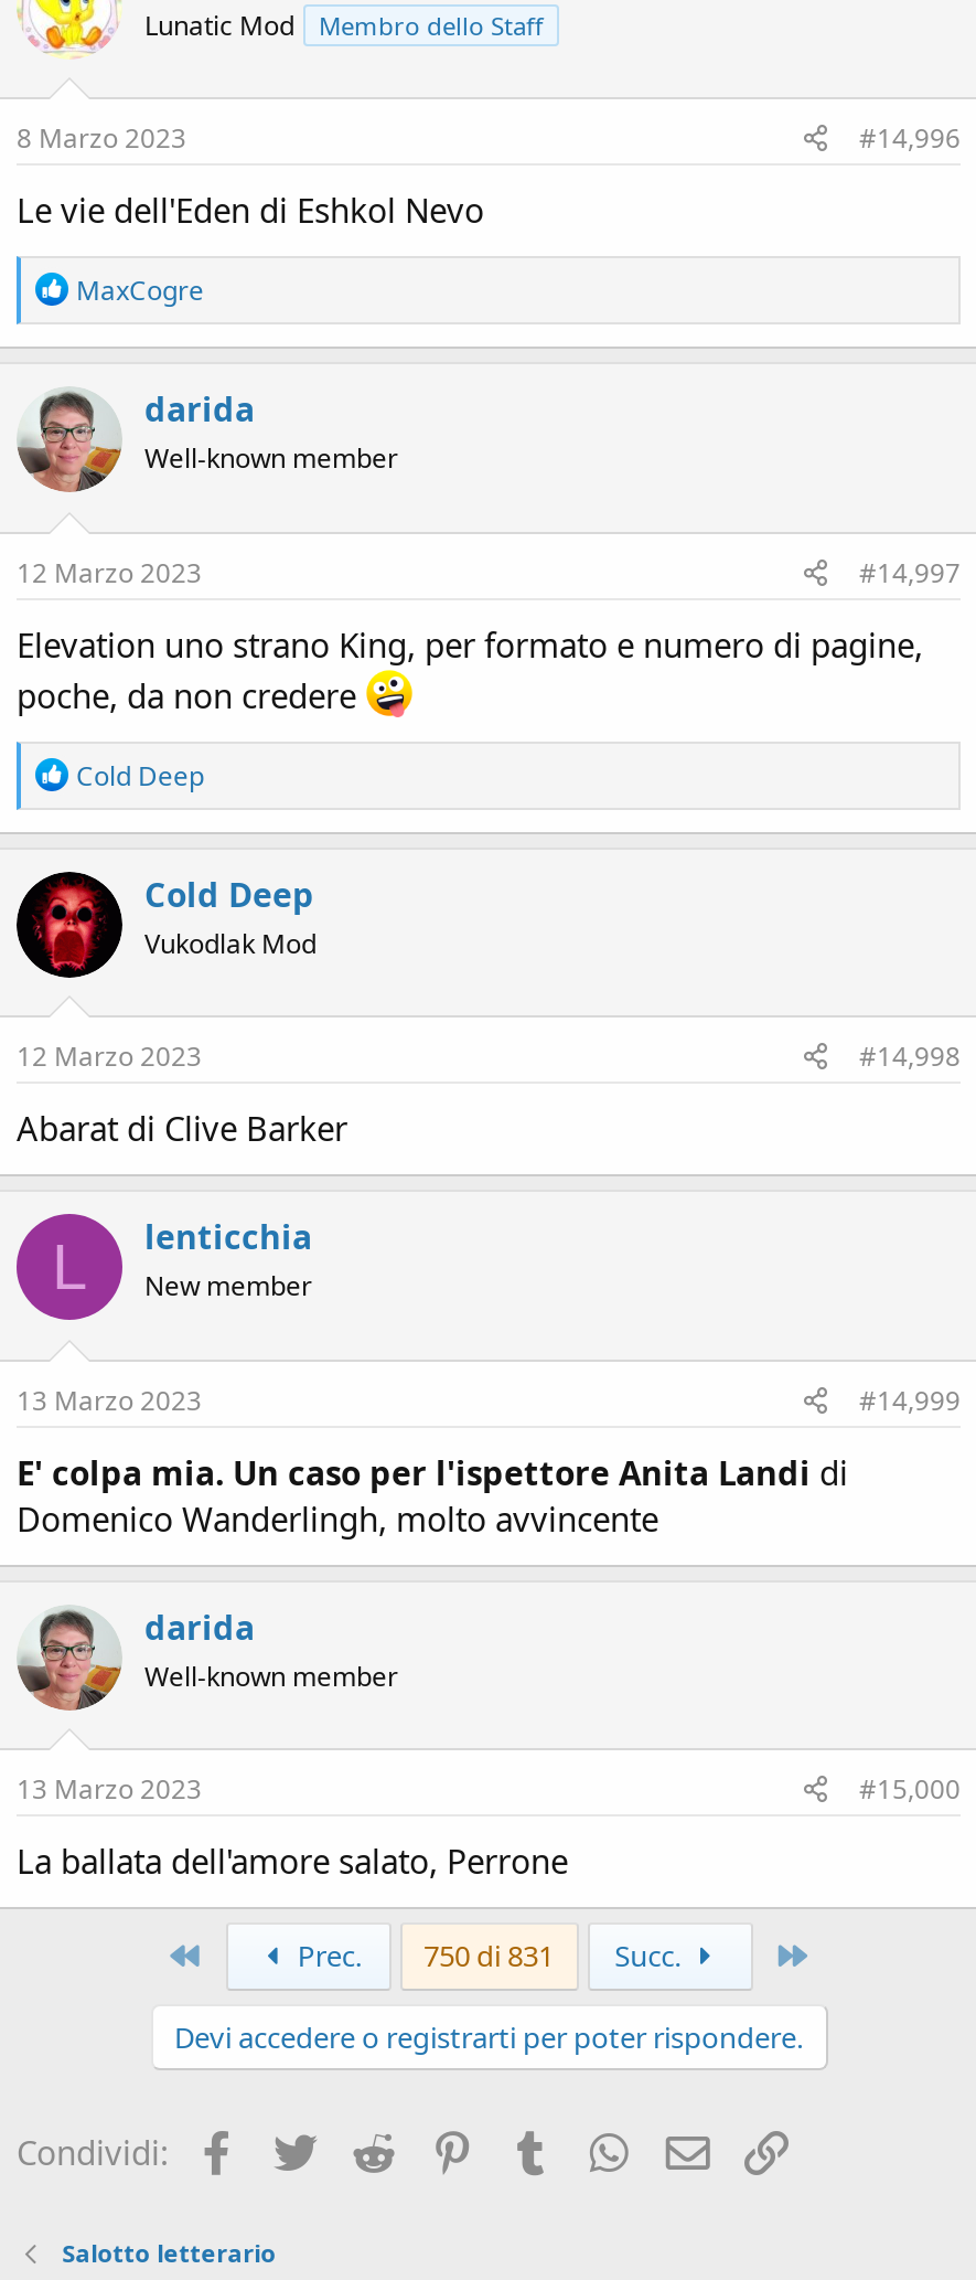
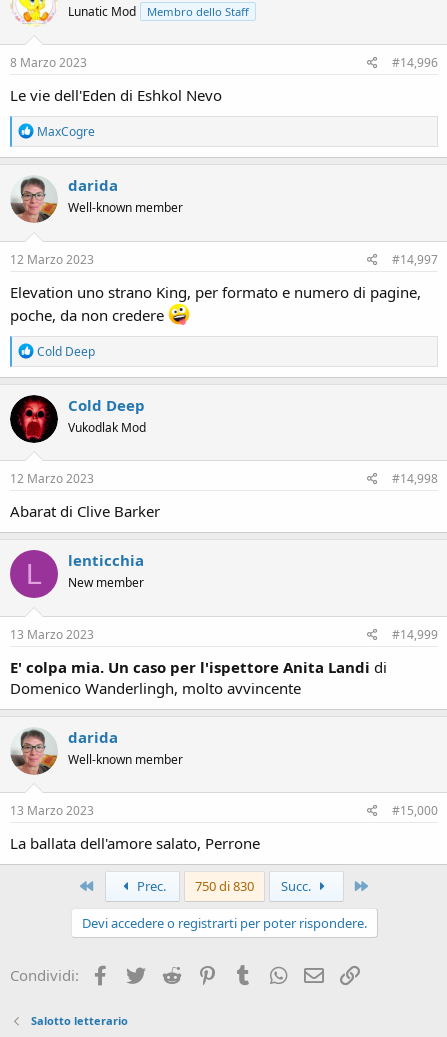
[423,1936,554,1976] 750 di 831 -> [194,877,253,895] 750 di 830

